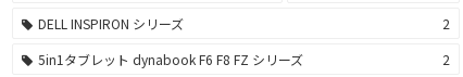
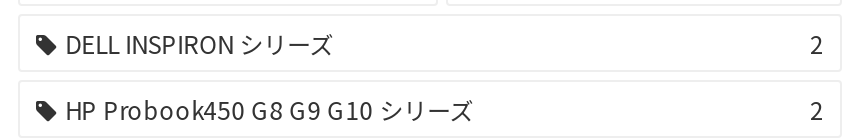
[38,49,303,68] 5in1タブレット dynabook F6 F8 FZ シリーズ -> [66,91,474,125] HP Probook450 G8 G9 G10 シリーズ

